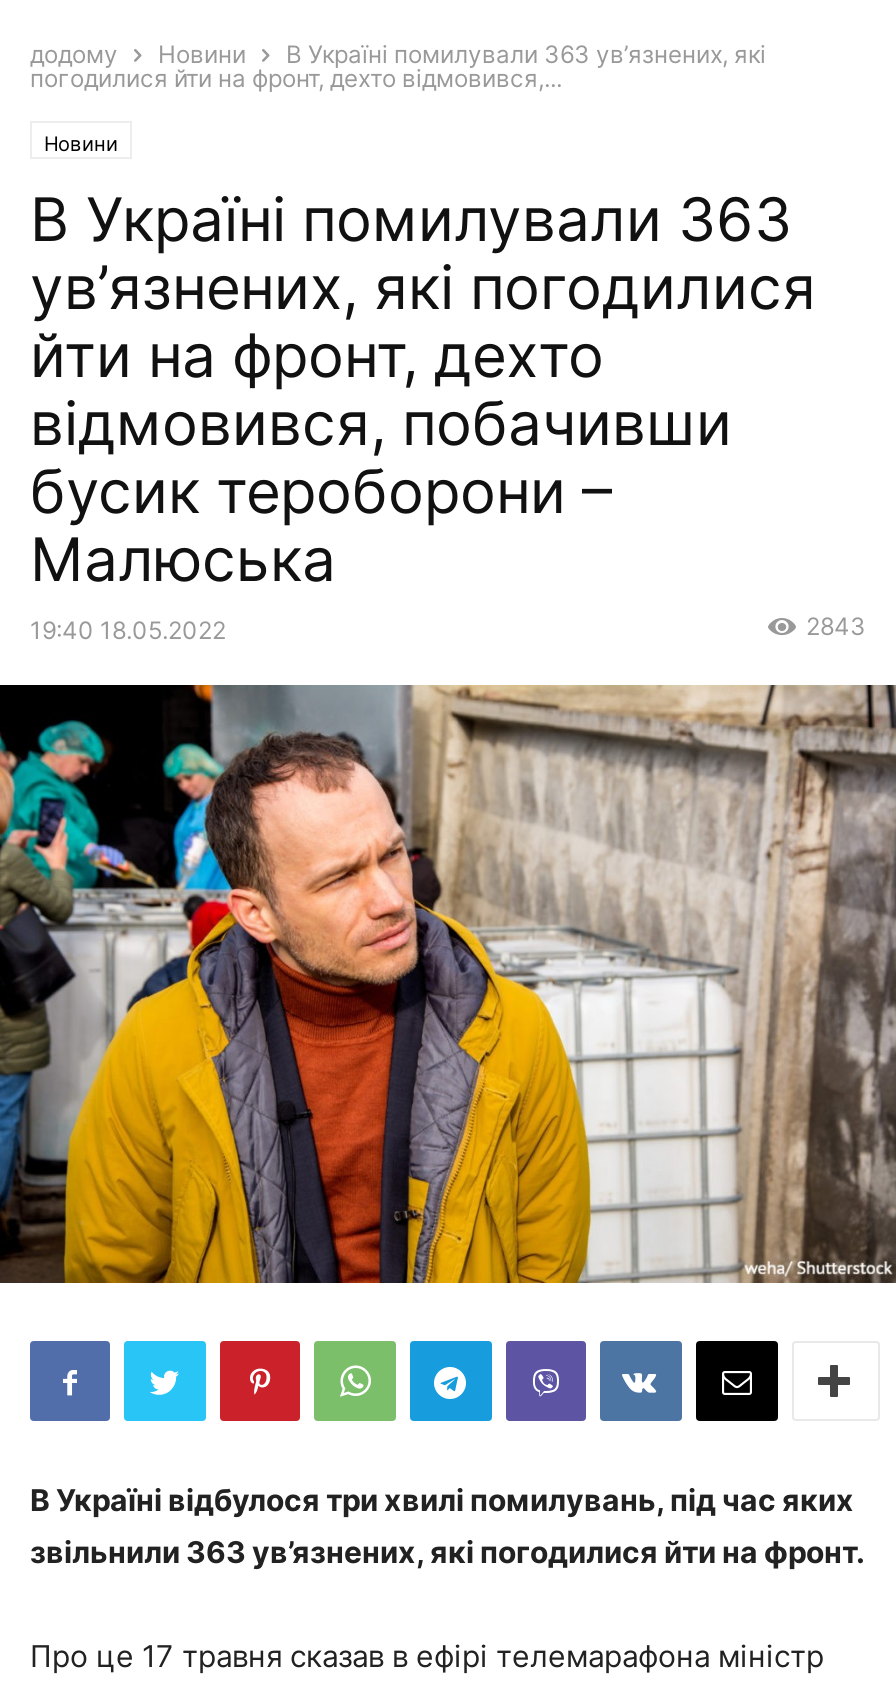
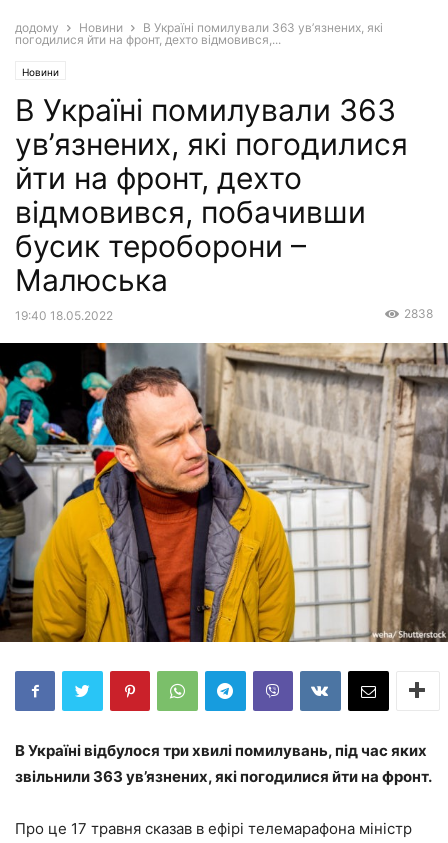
[806,611,866,641] 2843 -> [404,306,433,321] 2838

